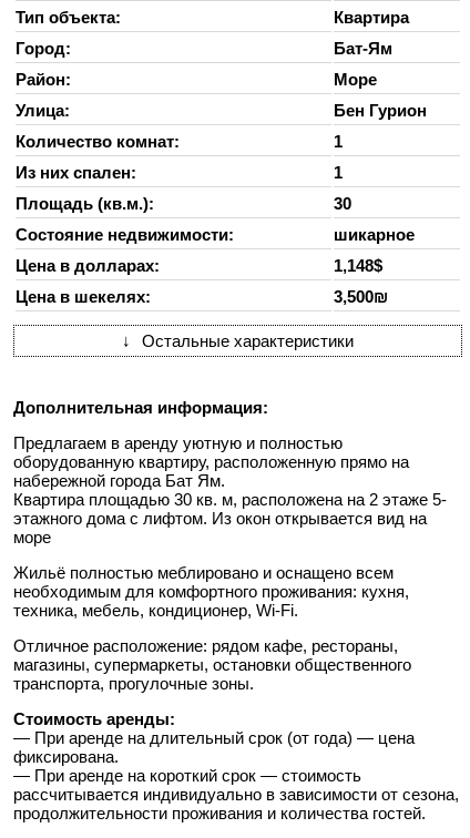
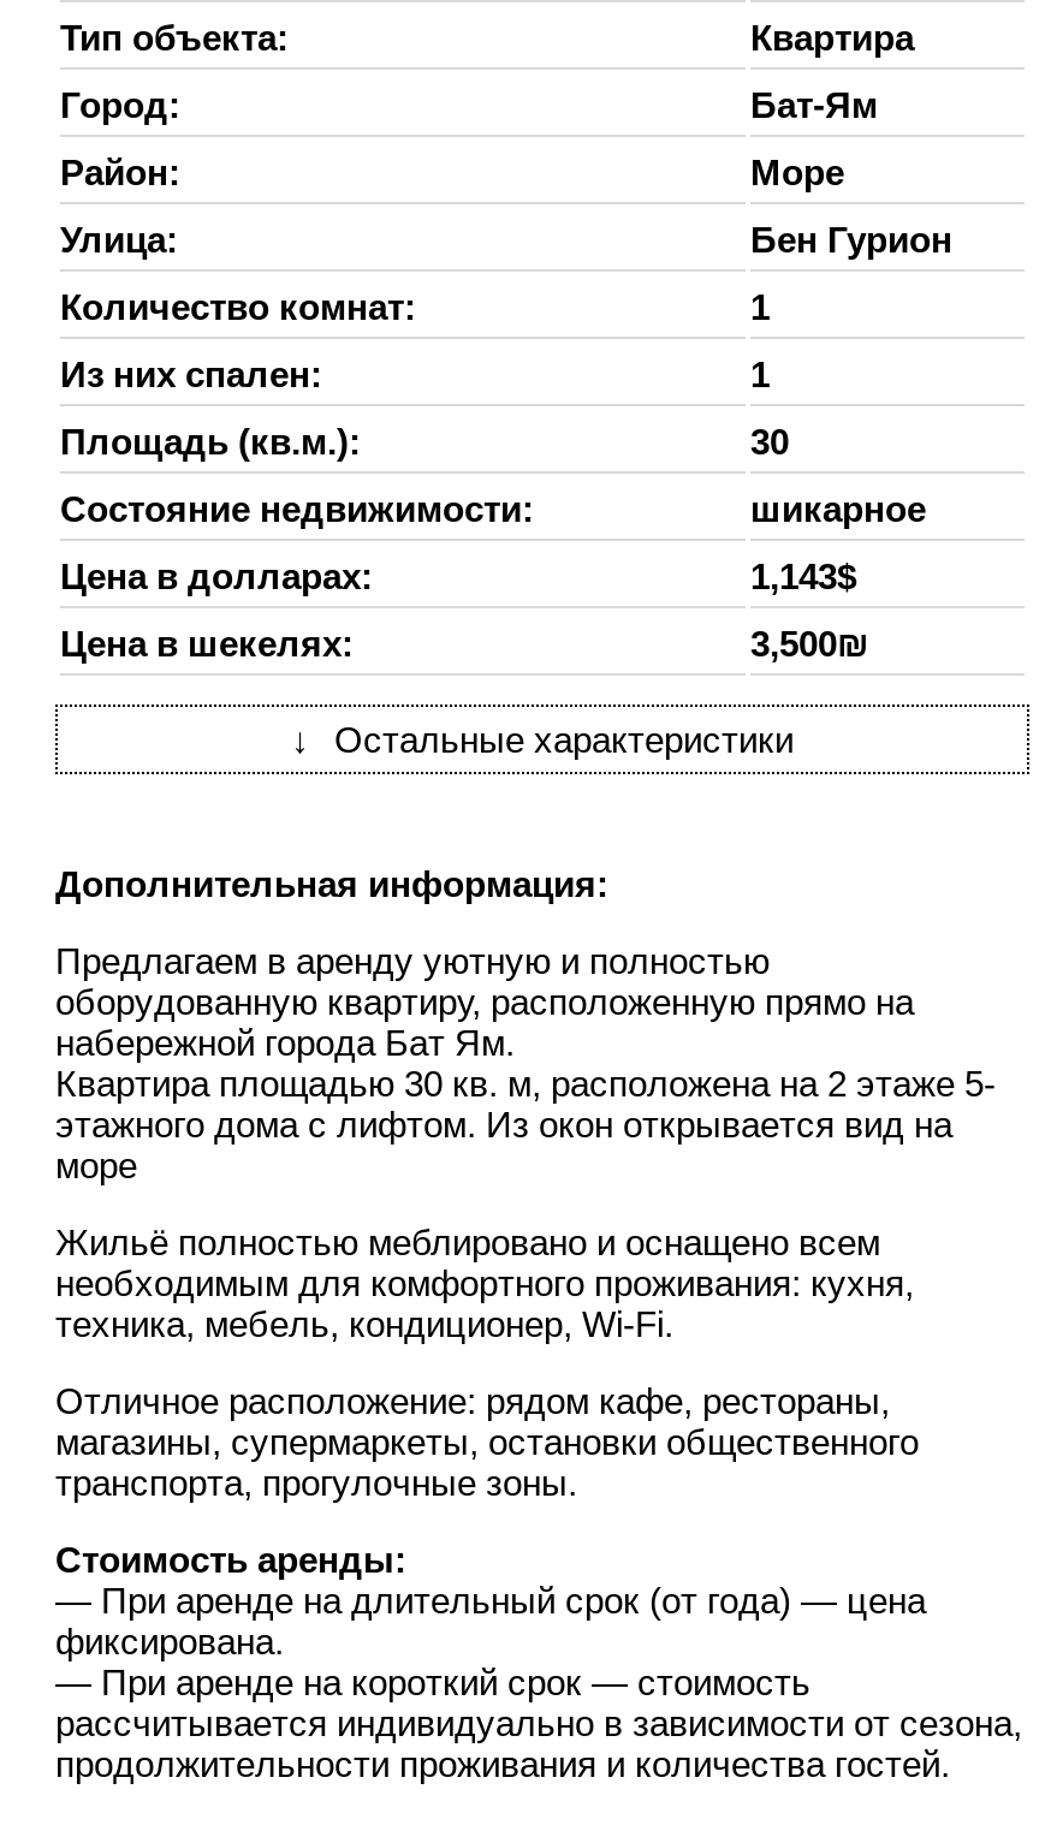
[334,256,382,275] 1,148$ -> [750,556,856,597] 1,143$

